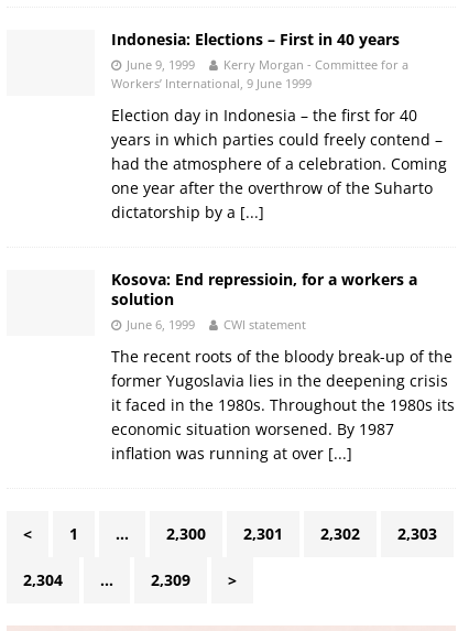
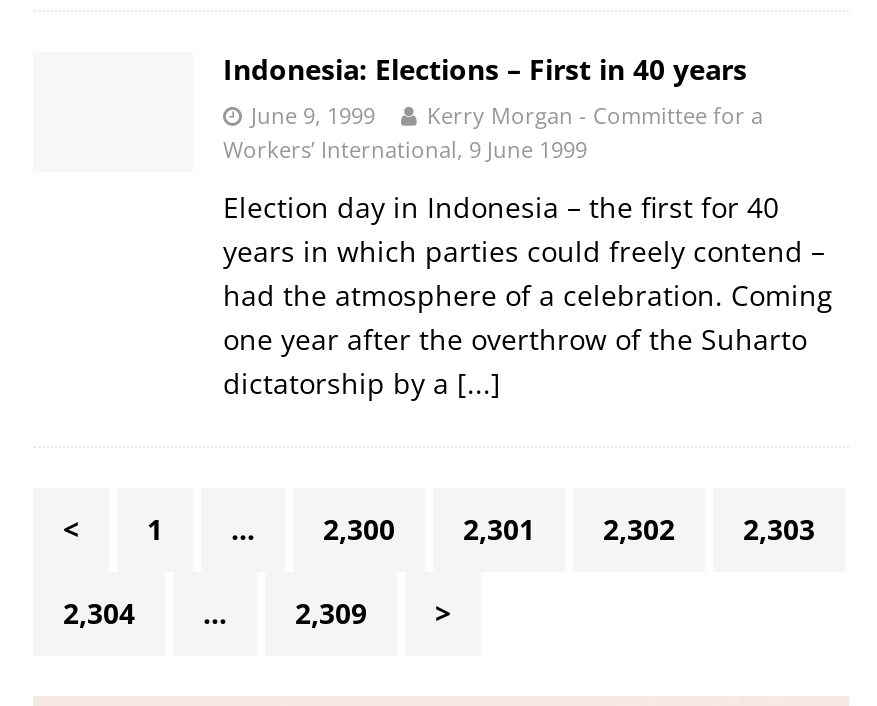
[111,268,455,463] Kosova: End repressioin, for a workers a | solution | June 6, 1999 | CWI statement | The recent roots of the bloody break-up of the | former Yugoslavia lies in the deepening crisis | it faced in the 1980s. Throughout the 1980s its | economic situation worsened. By 1987 | inflation was running at over [...] -> none

